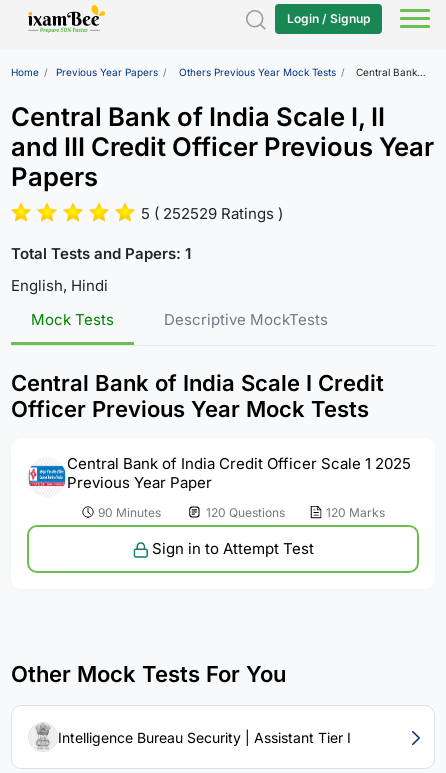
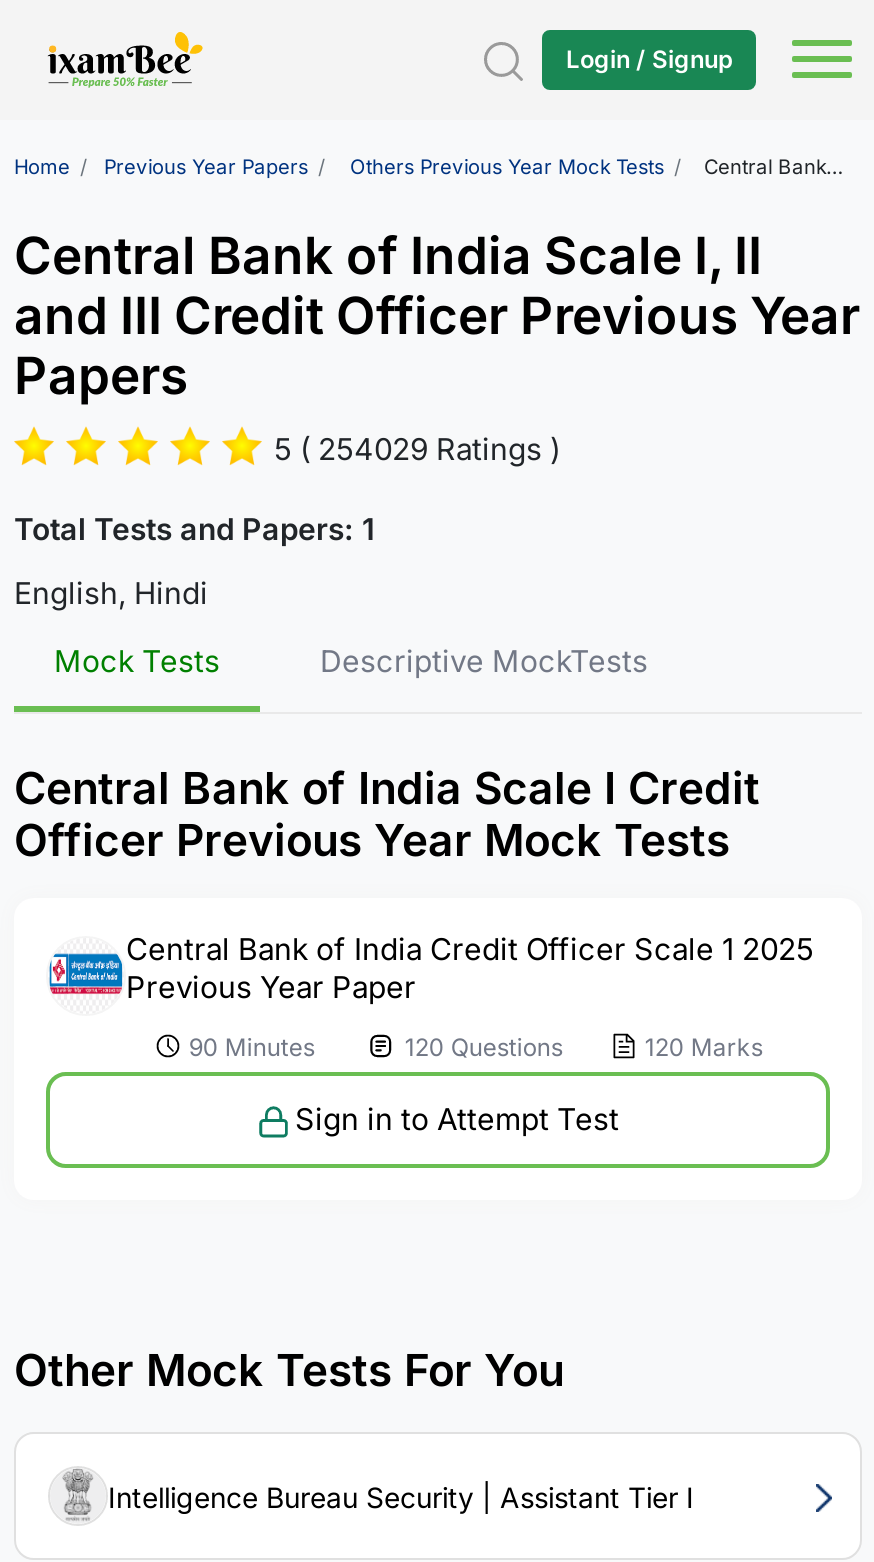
[141,204,283,223] 5 ( 252529 Ratings ) -> [274,430,560,468] 5 ( 254029 Ratings )

